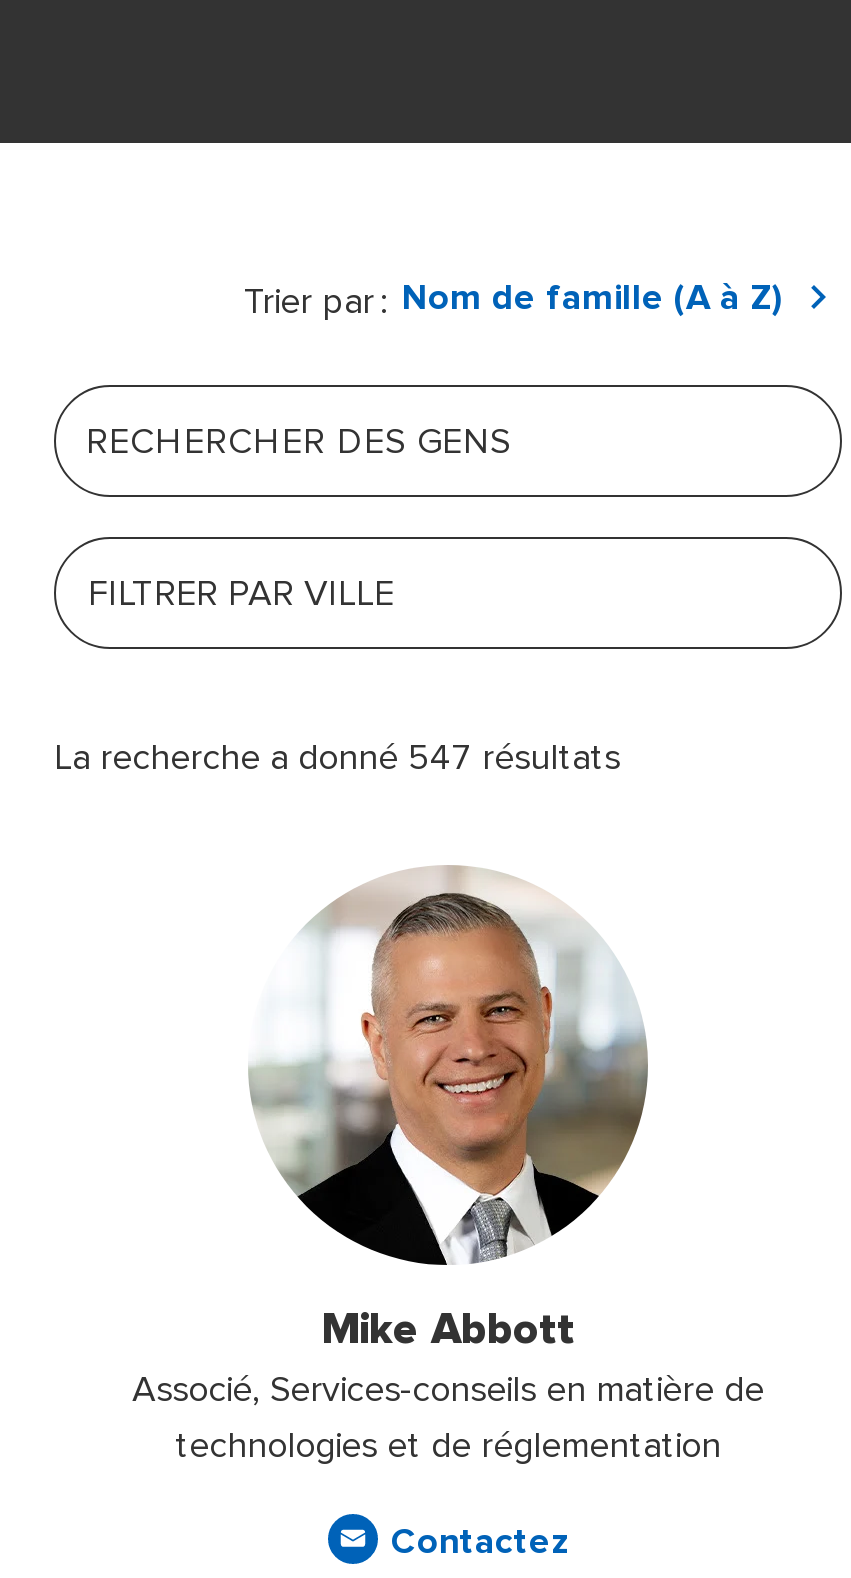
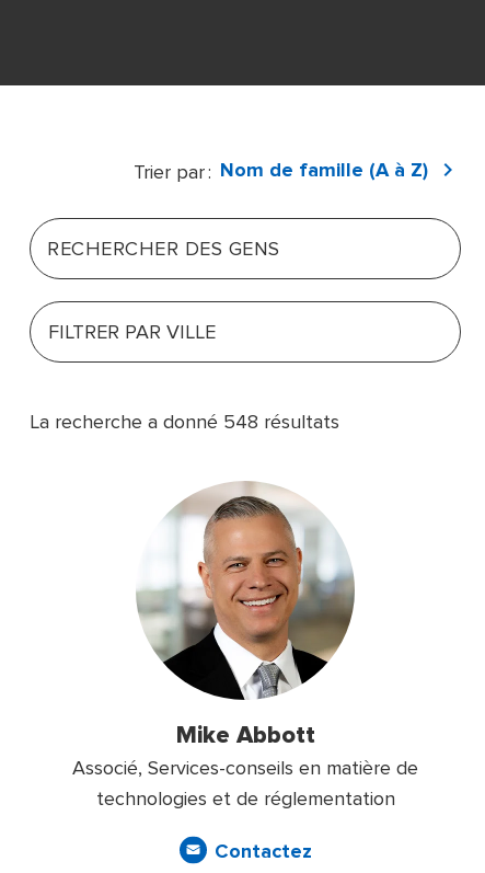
[54,735,620,779] La recherche a donné 547 résultats -> [30,410,339,434] La recherche a donné 548 résultats

